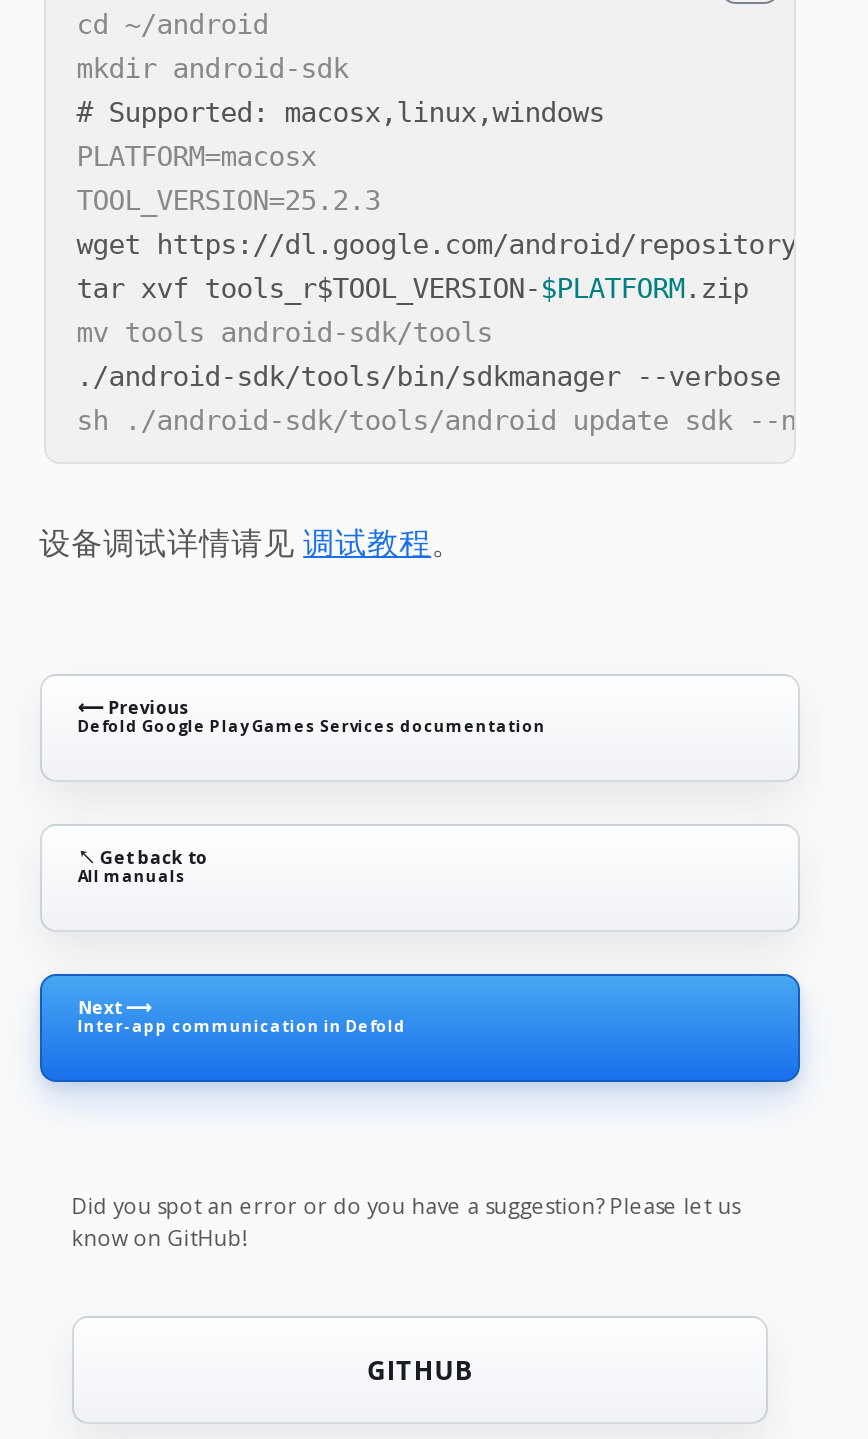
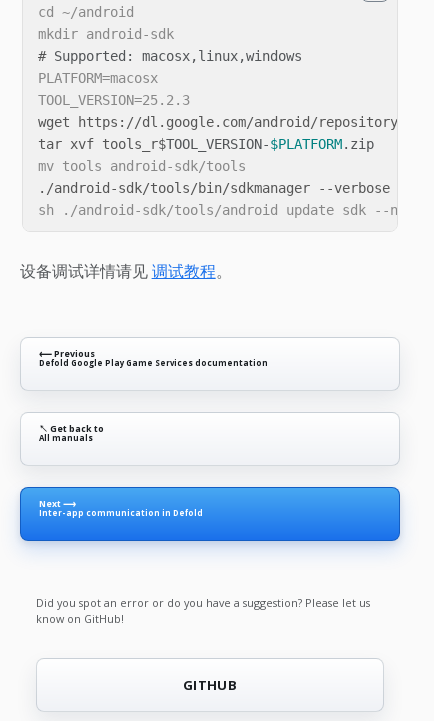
[78,716,546,736] Defold Google Play Games Services documentation -> [39,358,268,368] Defold Google Play Game Services documentation

